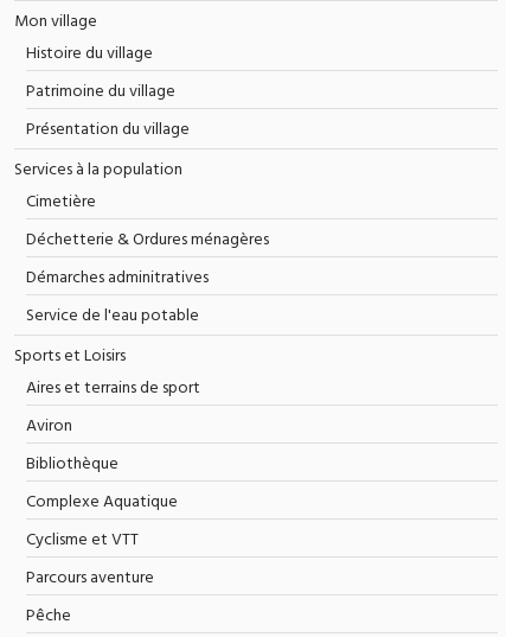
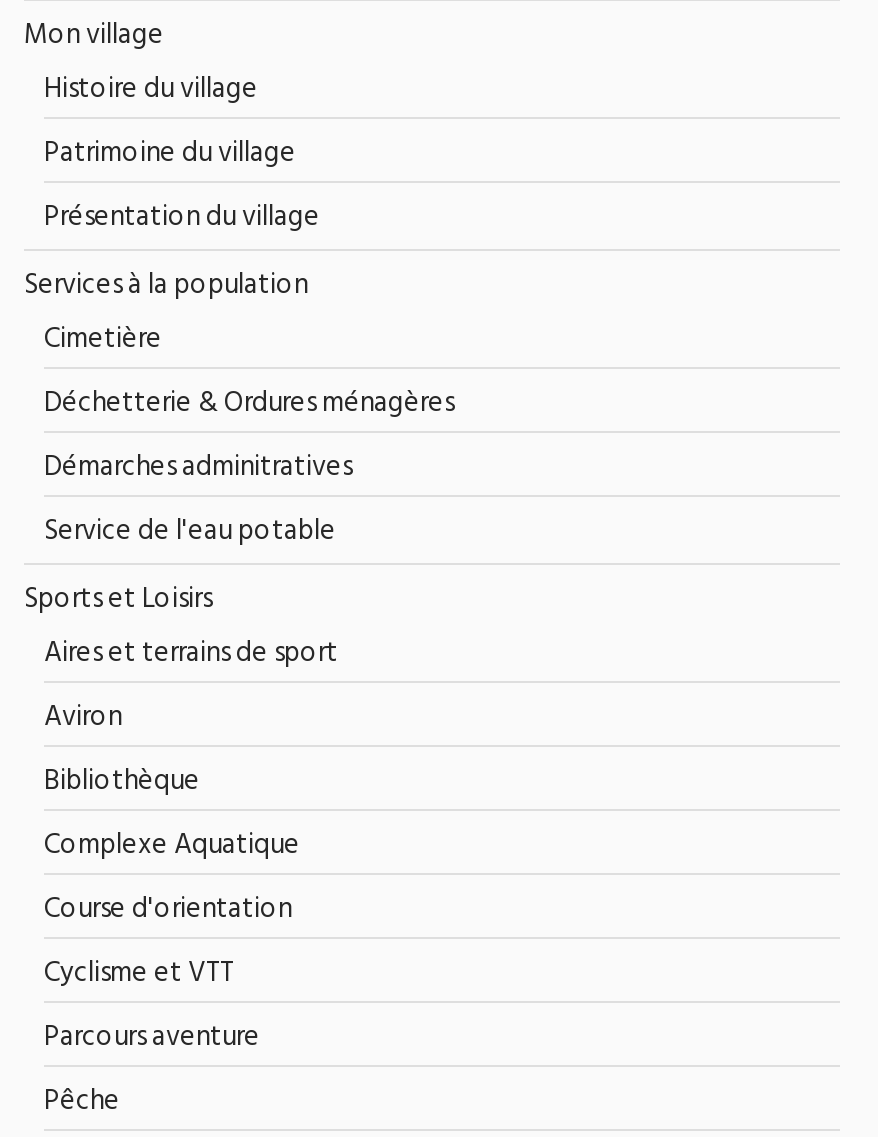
none -> [44,886,292,932] Course d'orientation

